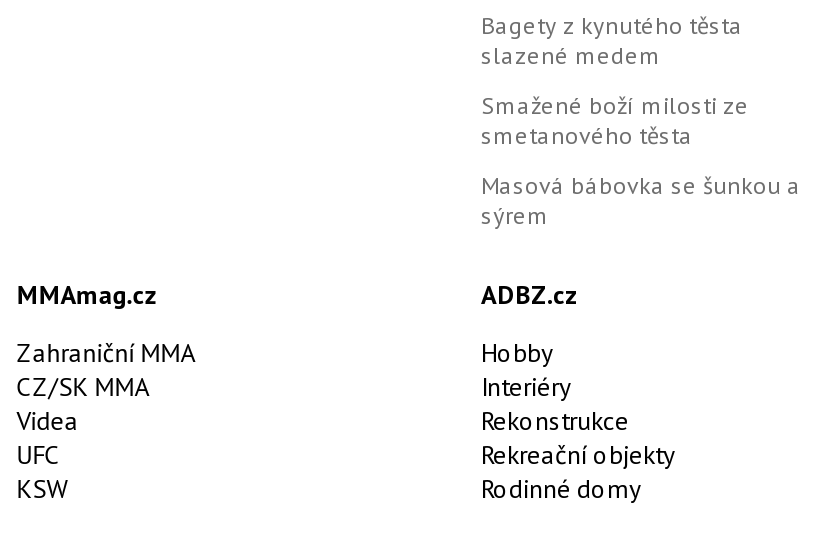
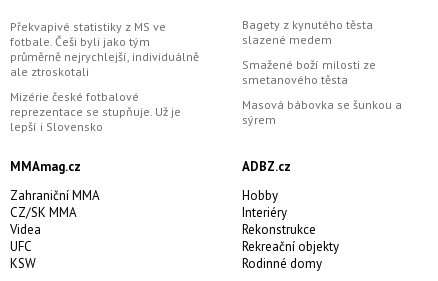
none -> [10,19,199,134] Překvapivé statistiky z MS ve | fotbale. Češi byli jako tým | průměrně nejrychlejší, individuálně | ale ztroskotali | Mizérie české fotbalové | reprezentace se stupňuje. Už je | lepší i Slovensko

